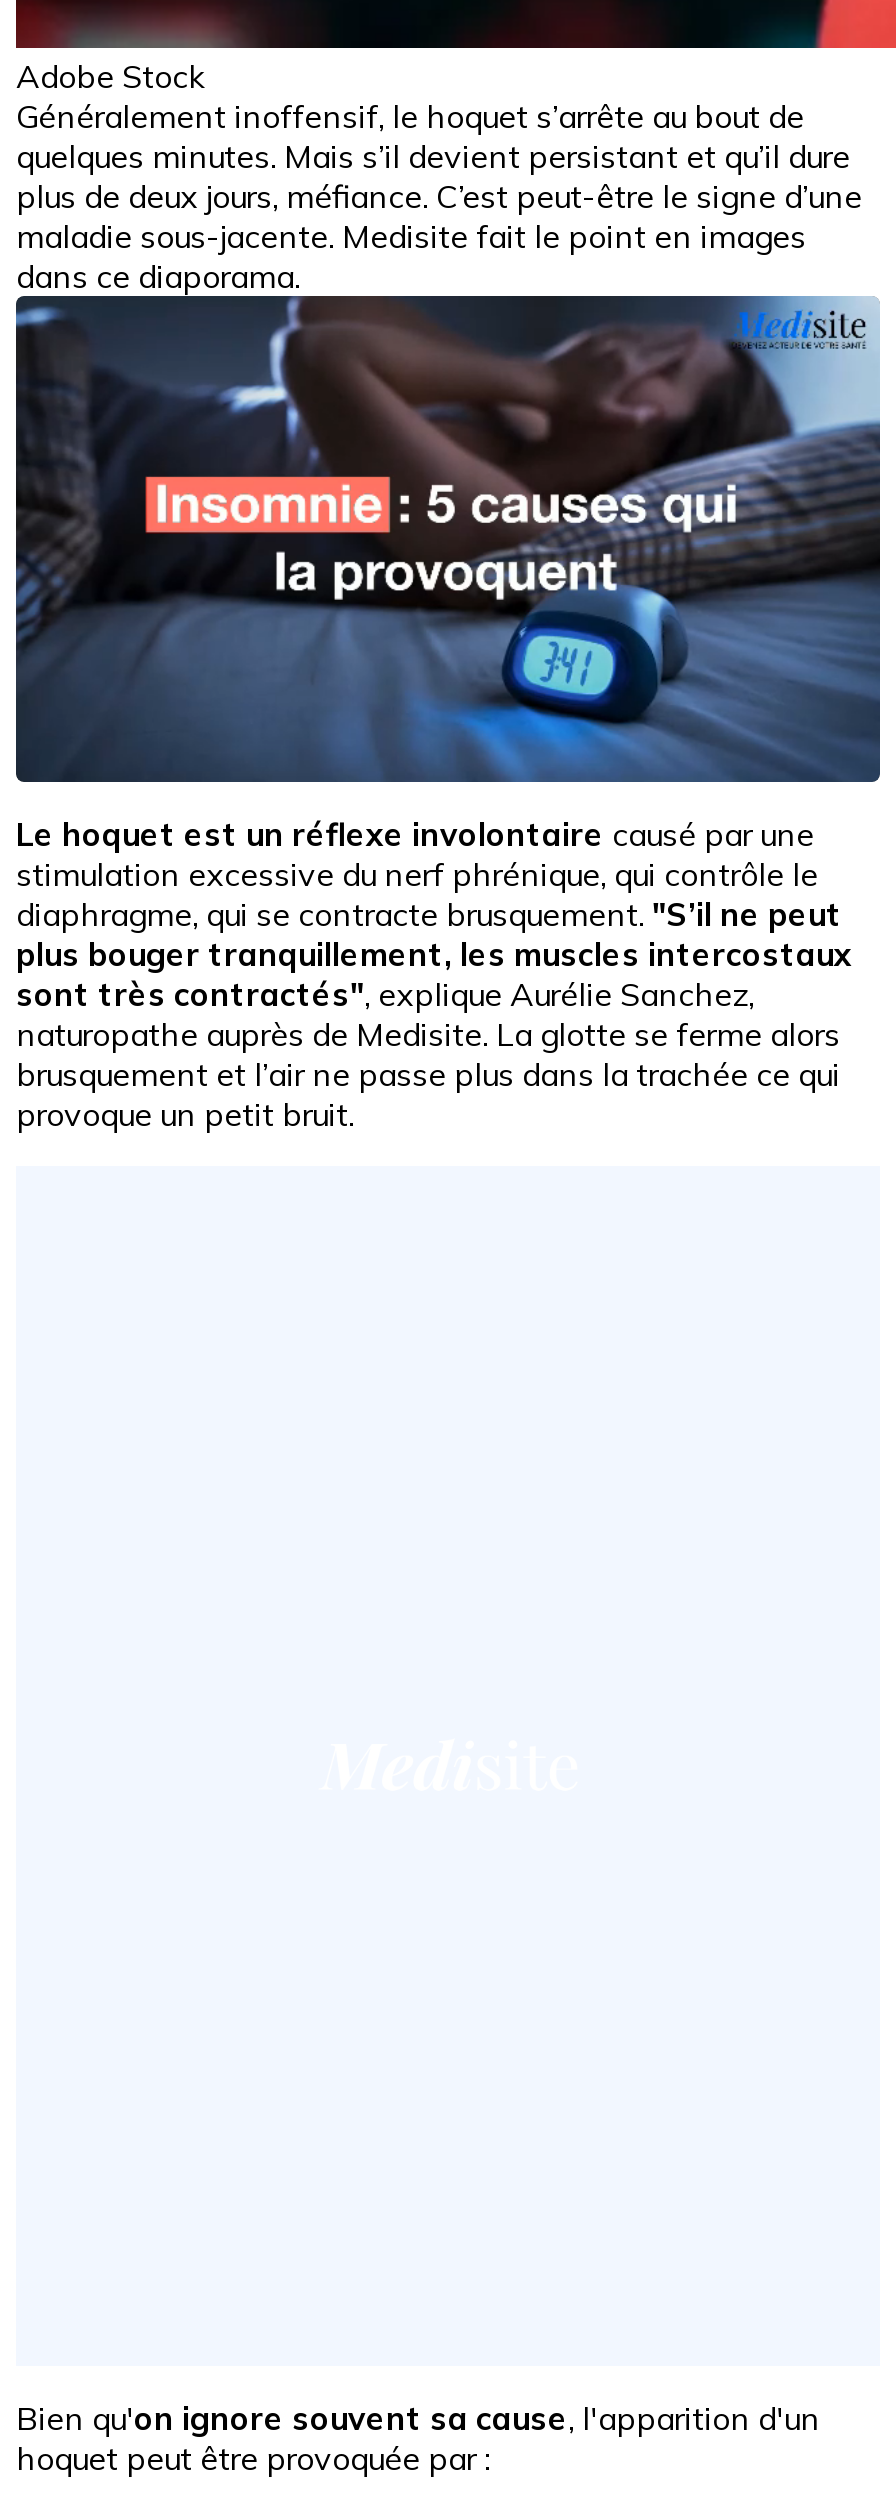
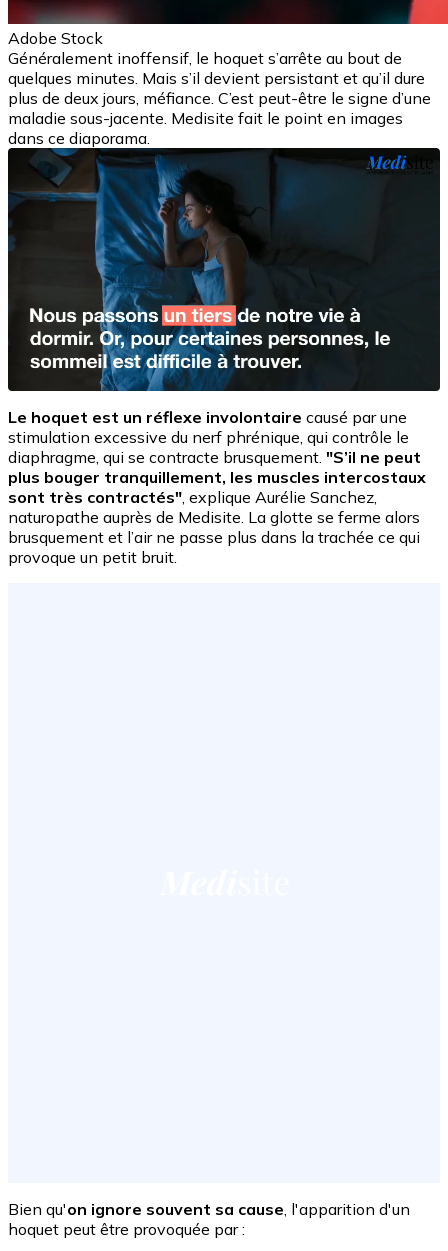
[14,294,882,784] [image] -> [7,147,441,392] [image]

